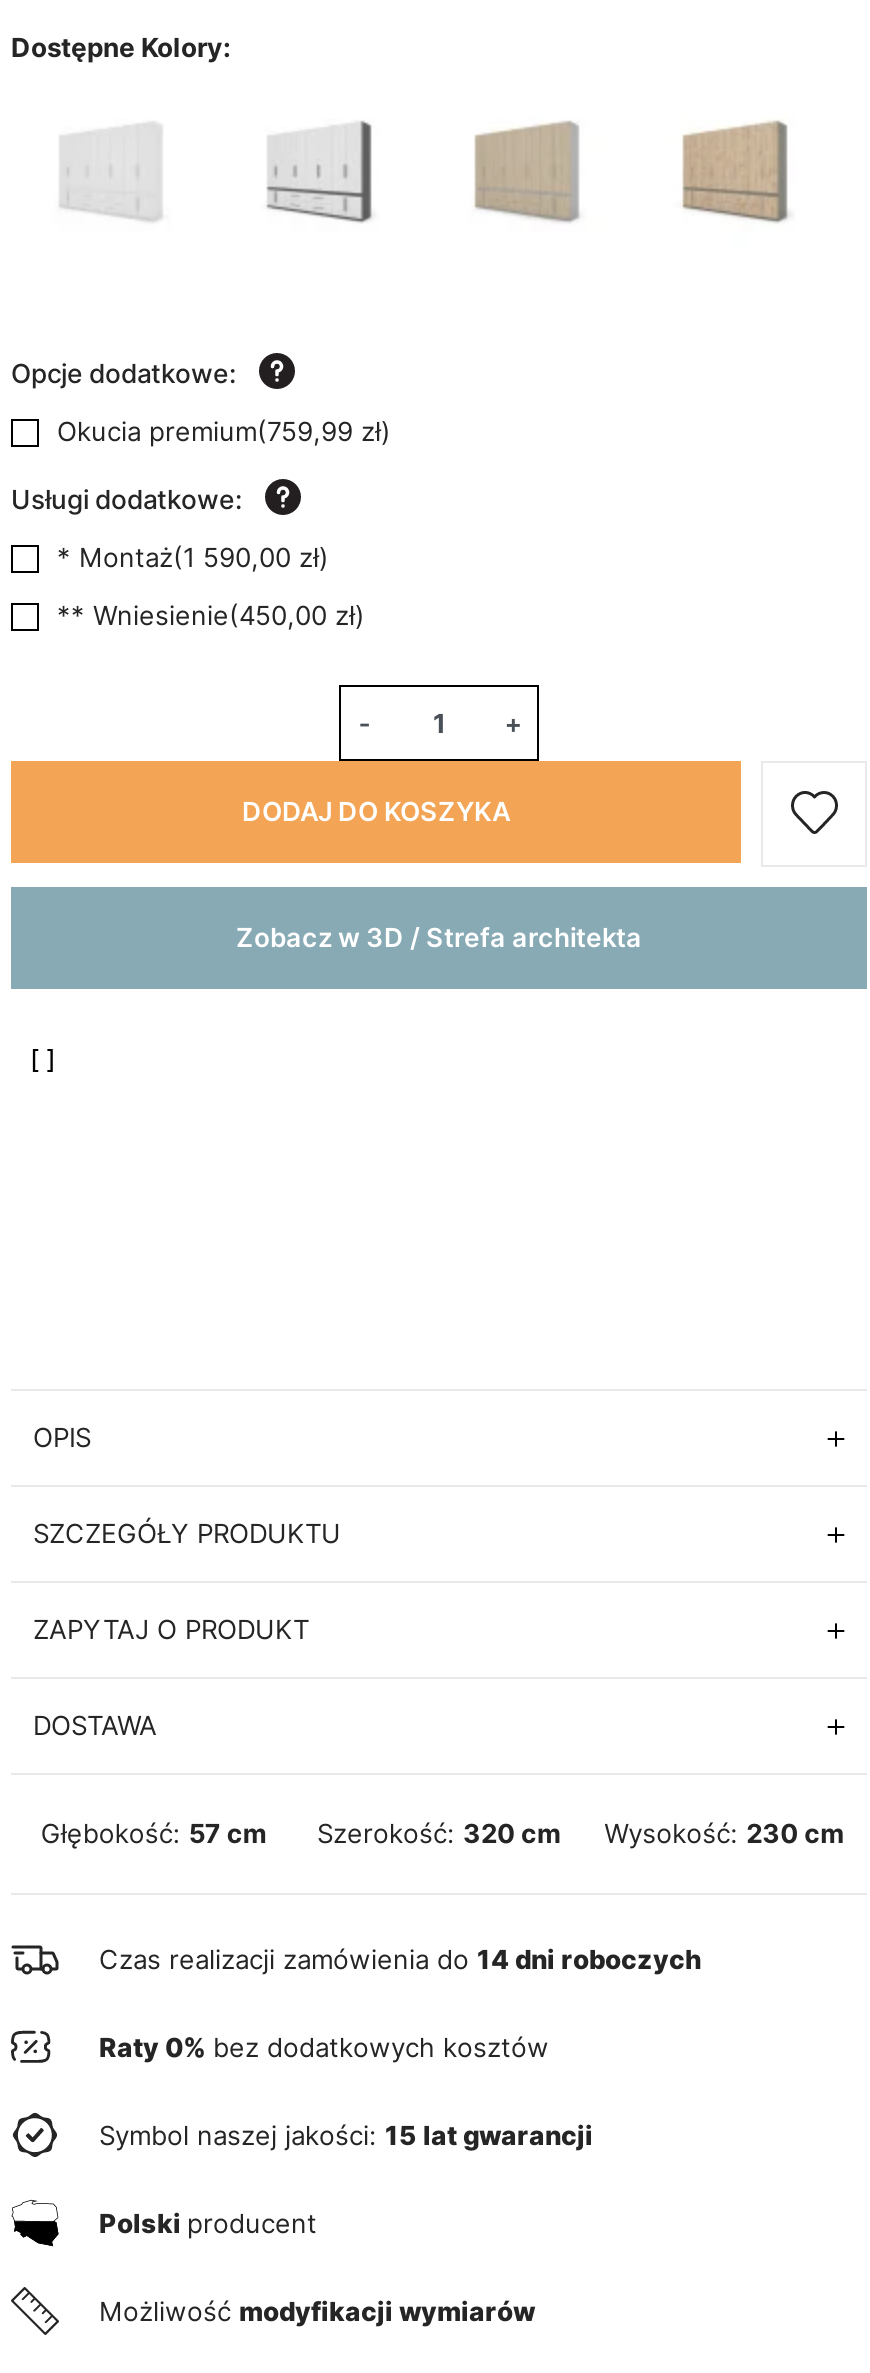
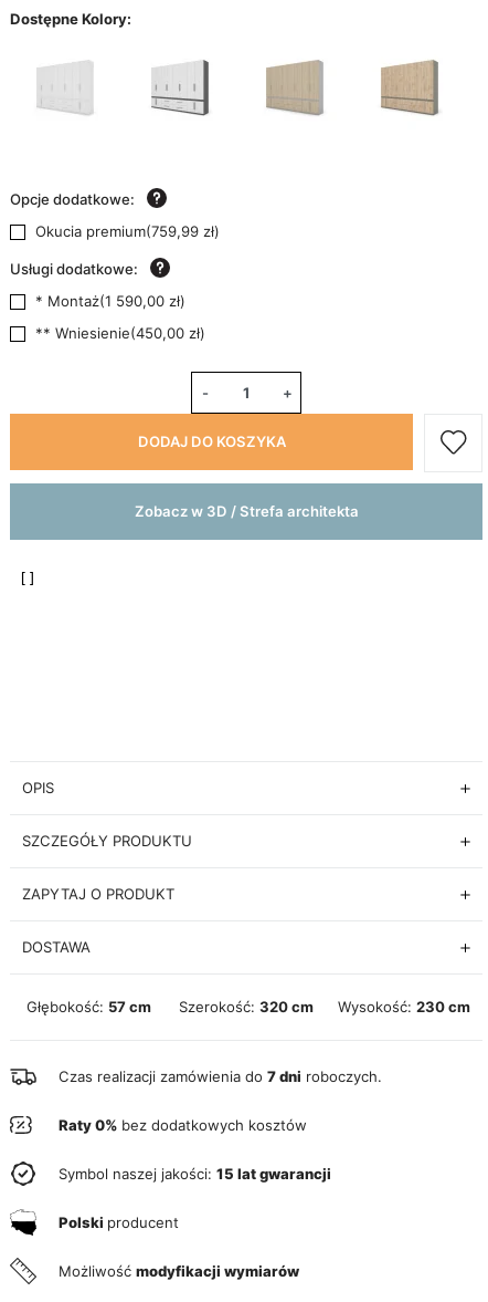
[99,1943,701,1975] Czas realizacji zamówienia do 14 dni roboczych -> [59,1067,382,1085] Czas realizacji zamówienia do 7 dni roboczych.

